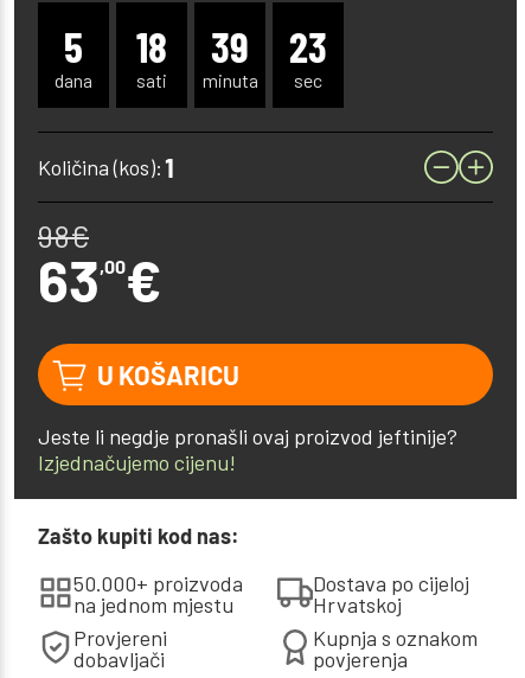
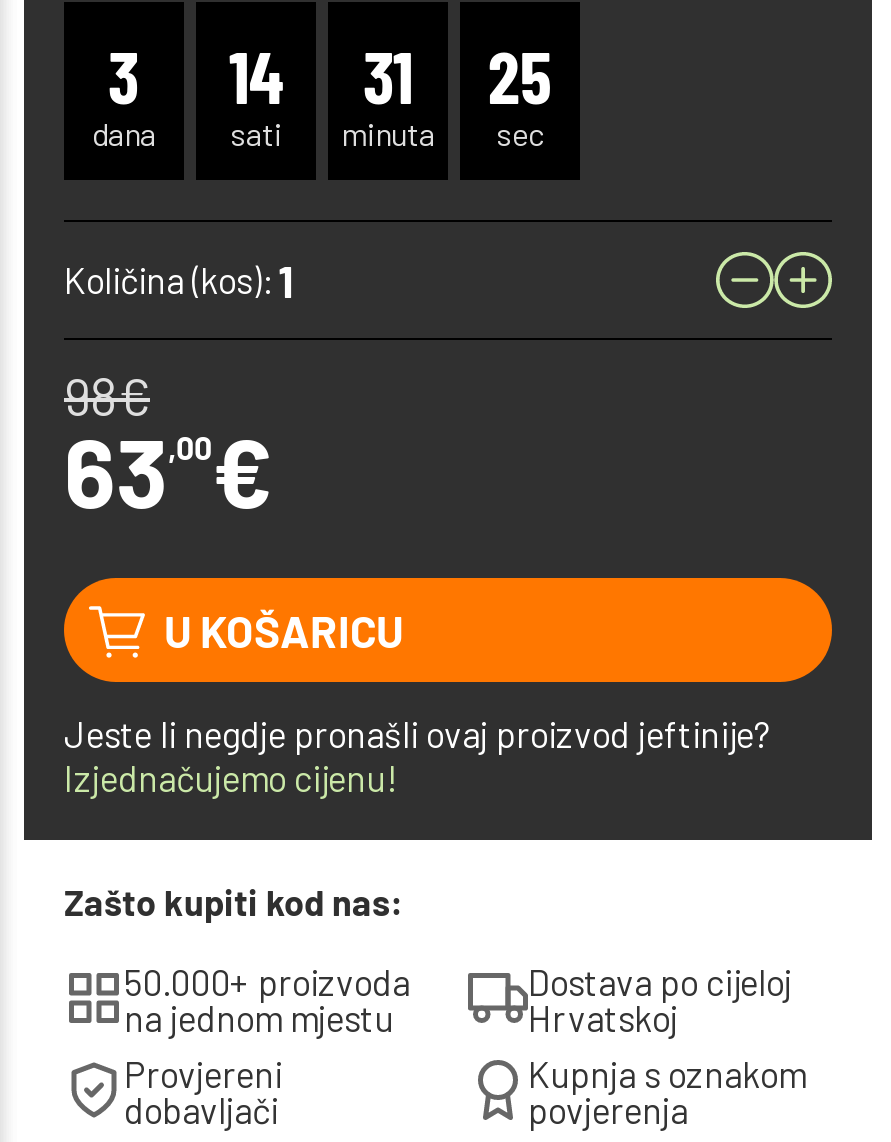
[64,21,83,71] 5 -> [108,33,140,119] 3
[136,21,167,71] 18 -> [229,33,283,119] 14
[211,21,249,71] 39 -> [363,33,413,119] 31

